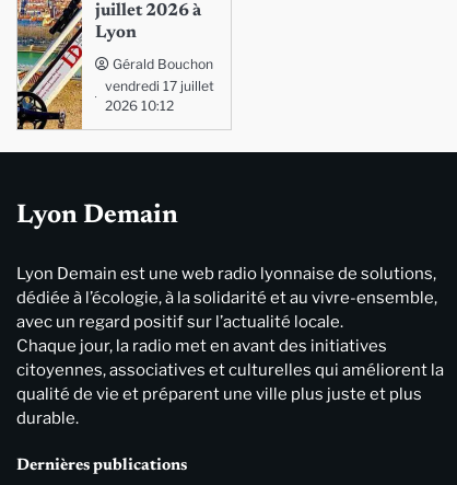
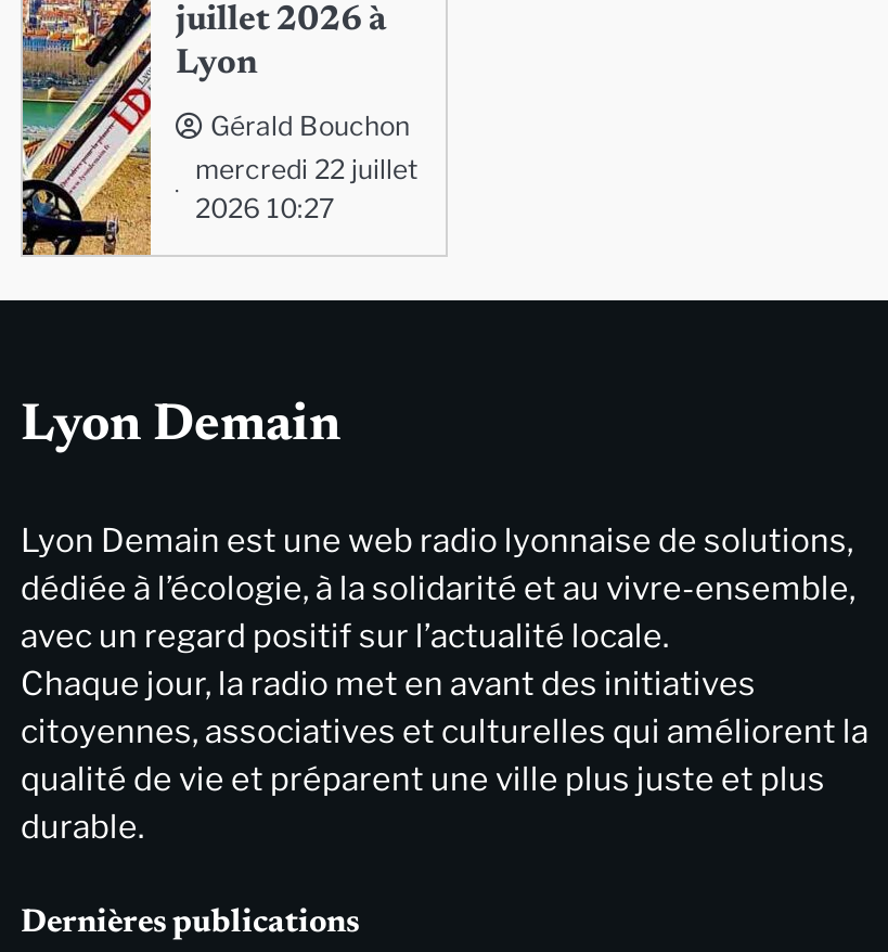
[104,78,214,94] vendredi 17 juillet -> [195,154,419,186] mercredi 22 juillet
[104,97,173,114] 2026 10:12 -> [195,193,334,226] 2026 10:27

